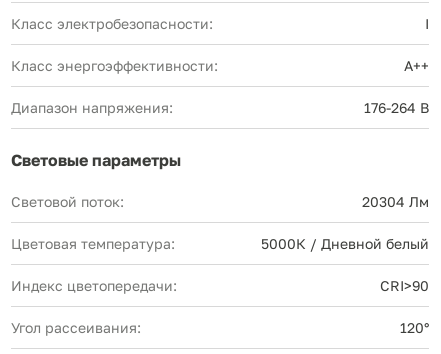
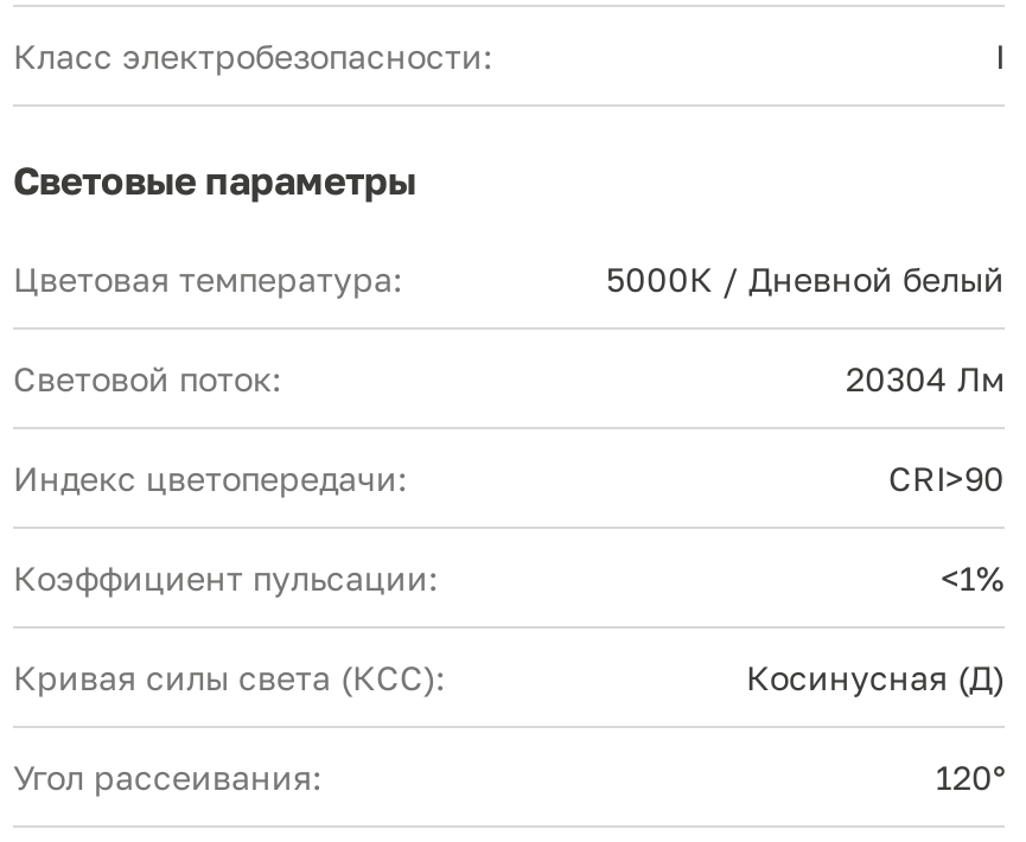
[11,57,429,116] Класс энергоэффективности: | А++ | Диапазон напряжения: | 176-264 В -> none
moved [11,150,181,170] -> [13,156,416,204]: Световые параметры
moved [11,193,429,210] -> [13,358,1005,398]: Световой поток: | 20304 Лм
moved [11,235,429,252] -> [13,258,1005,299]: Цветовая температура: | 5000К / Дневной белый
moved [11,277,429,294] -> [13,458,1005,498]: Индекс цветопередачи: | CRI>90
none -> [13,557,1005,697] Коэффициент пульсации: | <1% | Кривая силы света (КСС): | Косинусная (Д)

